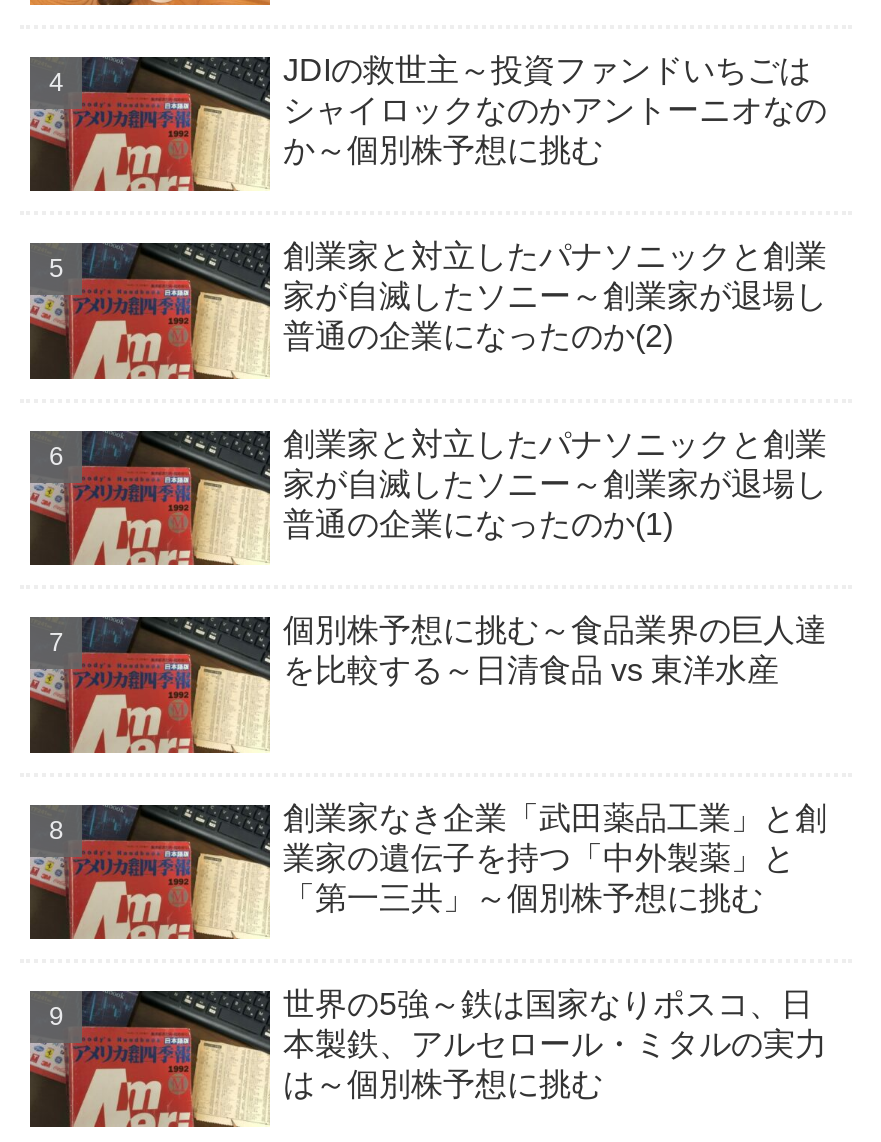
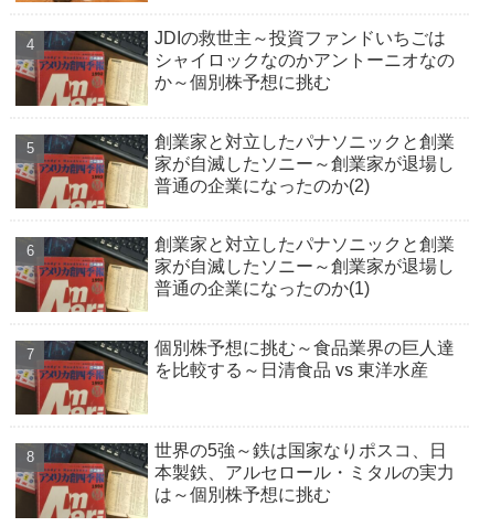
[283,800,827,914] 創業家なき企業「武田薬品工業」と創 | 業家の遺伝子を持つ「中外製薬」と | 「第一三共」～個別株予想に挑む -> none

